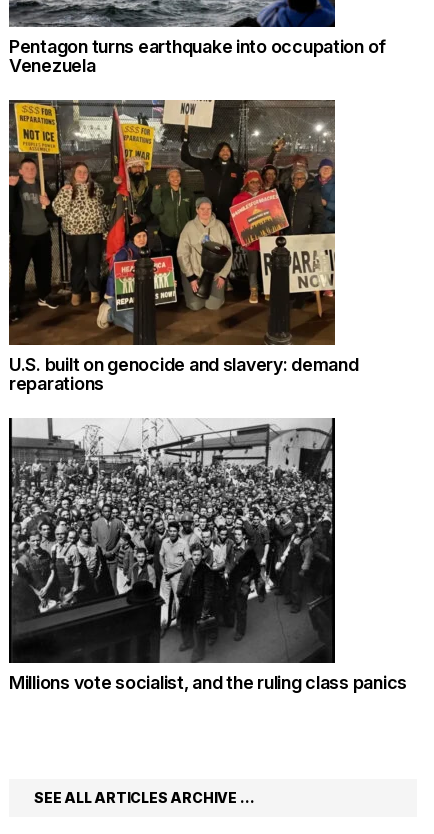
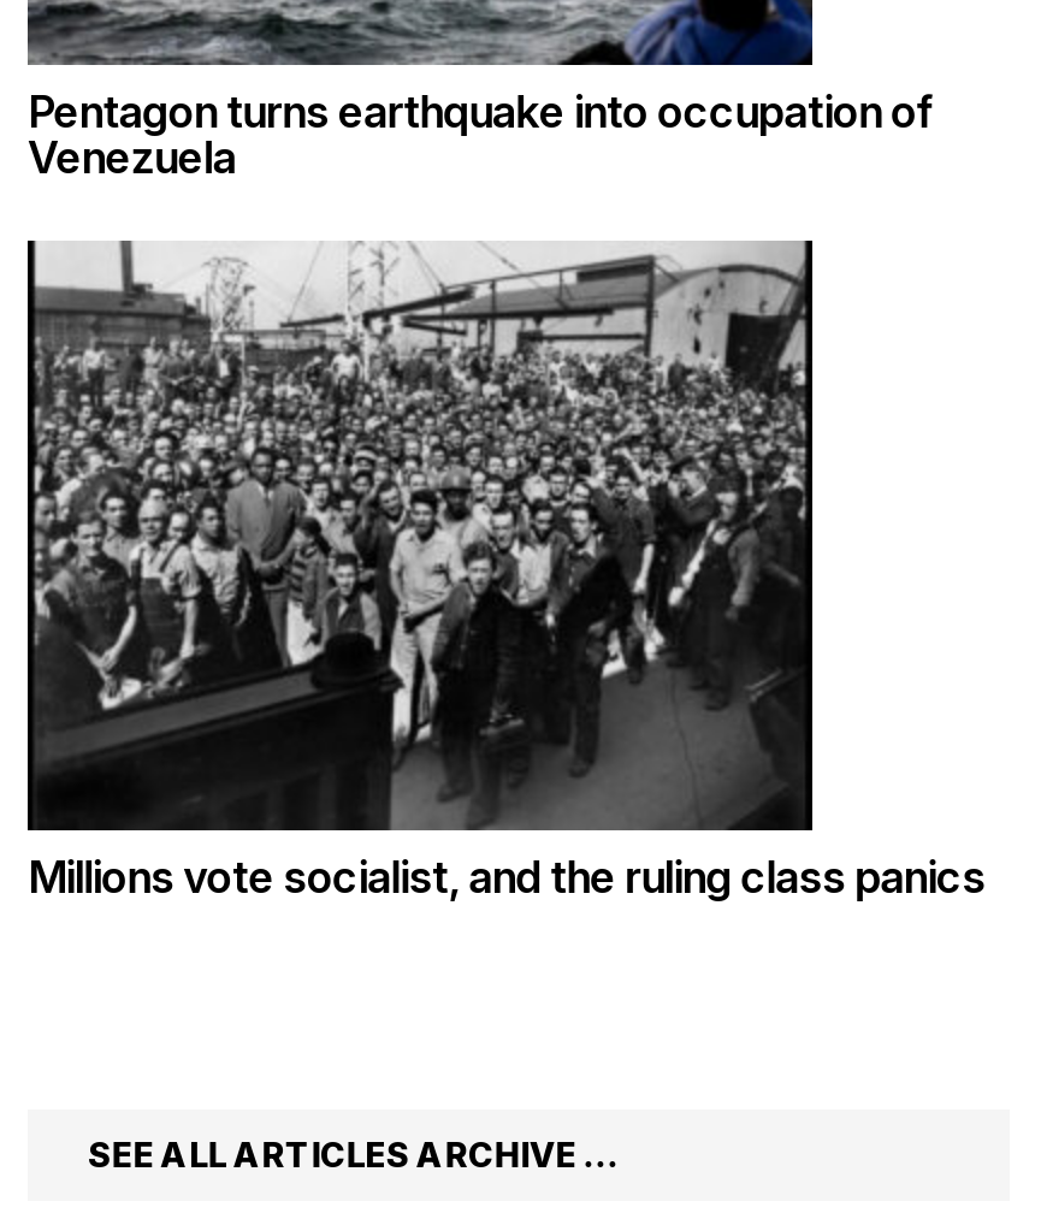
[9,99,359,394] [image] | U.S. built on genocide and slavery: demand | reparations -> none

